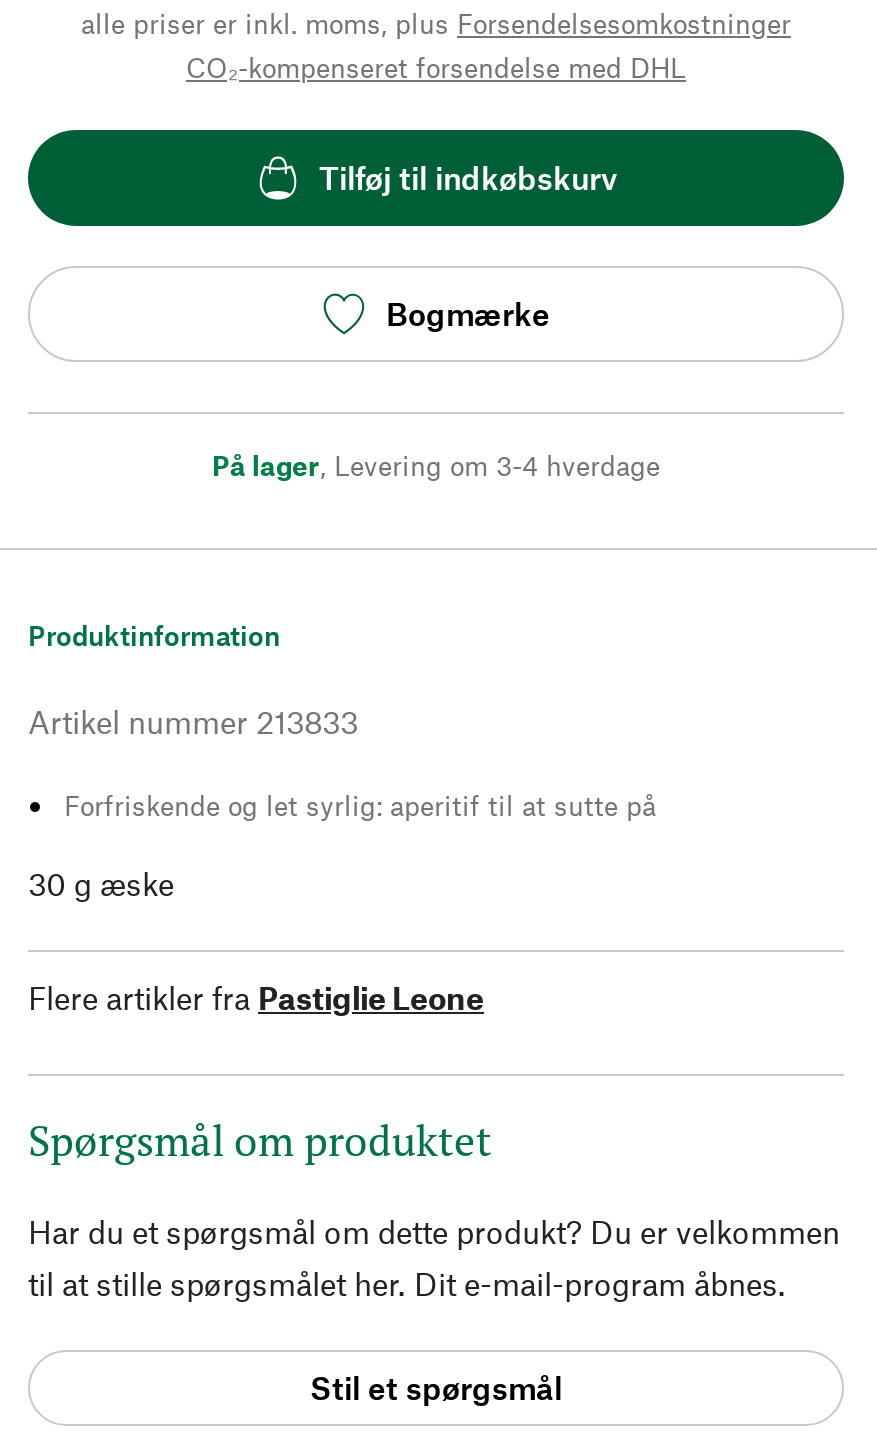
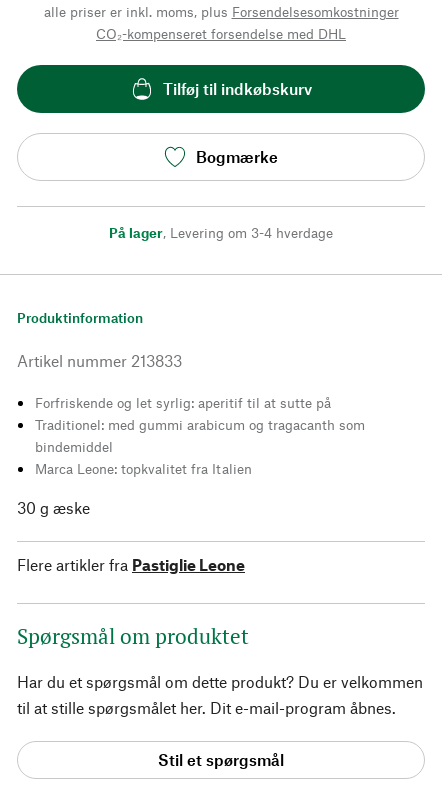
none -> [35,415,365,476] Traditionel: med gummi arabicum og tragacanth som | bindemiddel | Marca Leone: topkvalitet fra Italien

